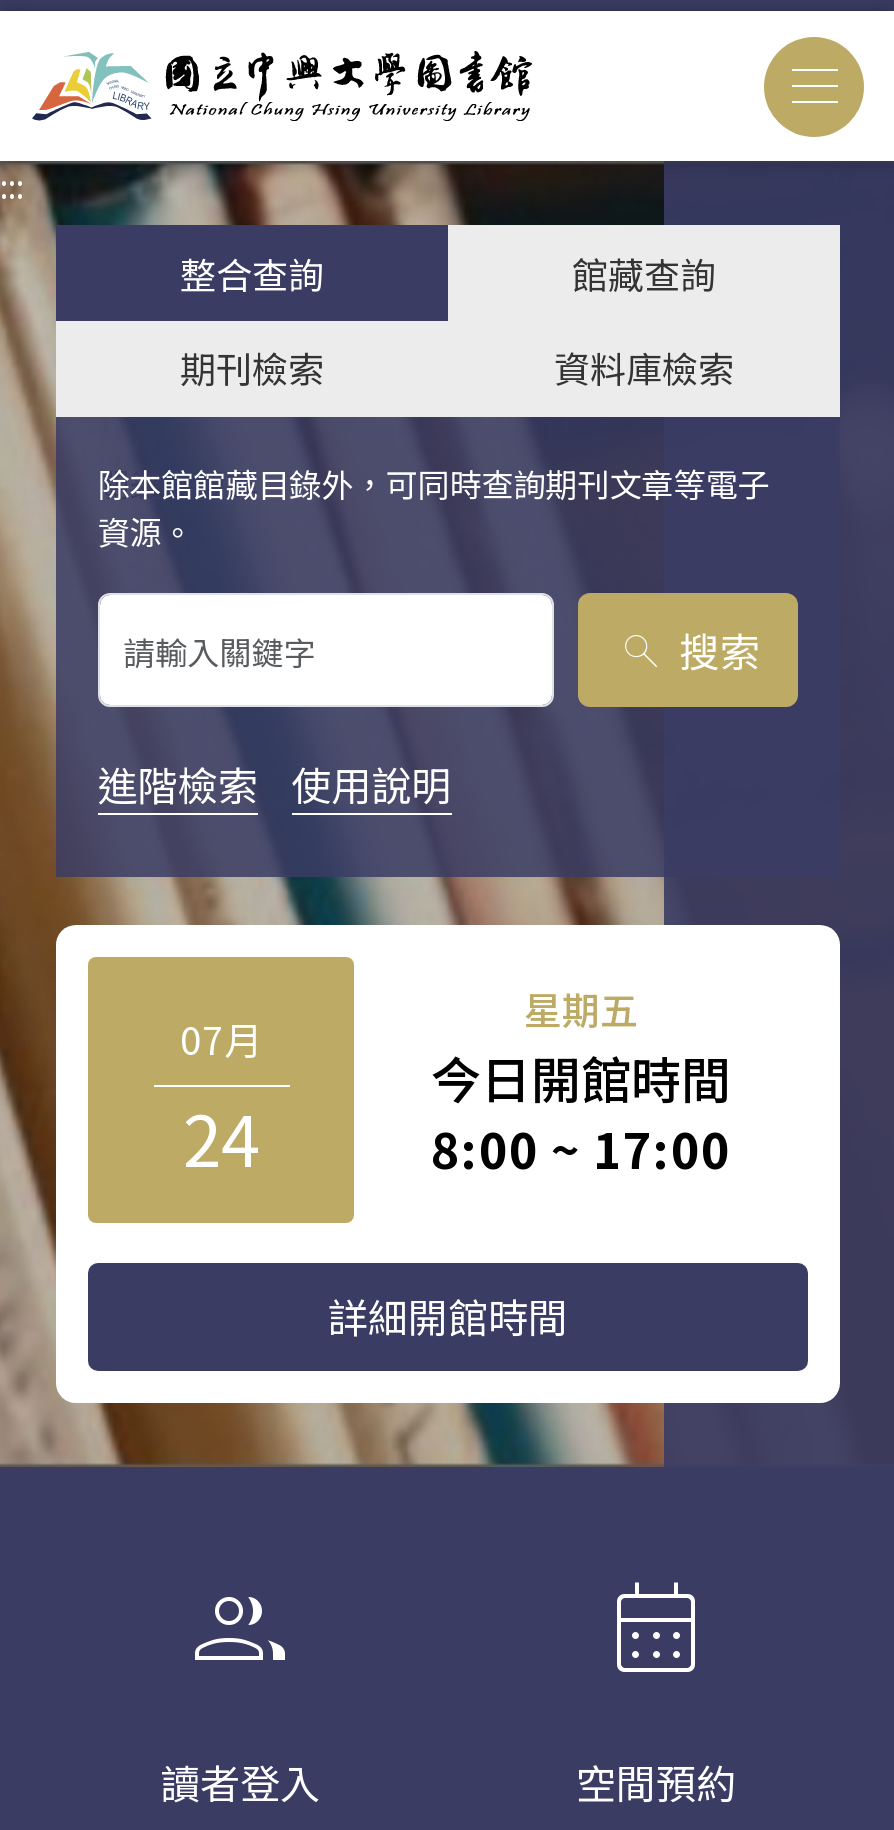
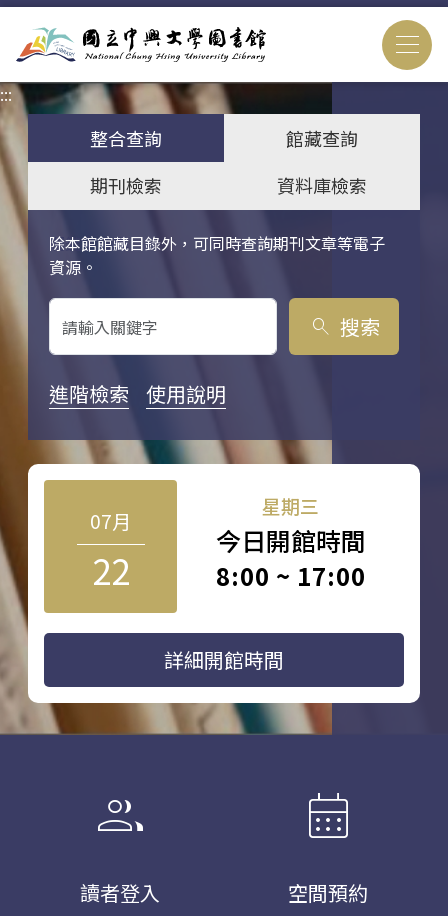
[524,981,638,1035] 星期五 -> [262,492,319,519] 星期三
[183,1085,259,1187] 24 -> [91,544,129,595] 22

